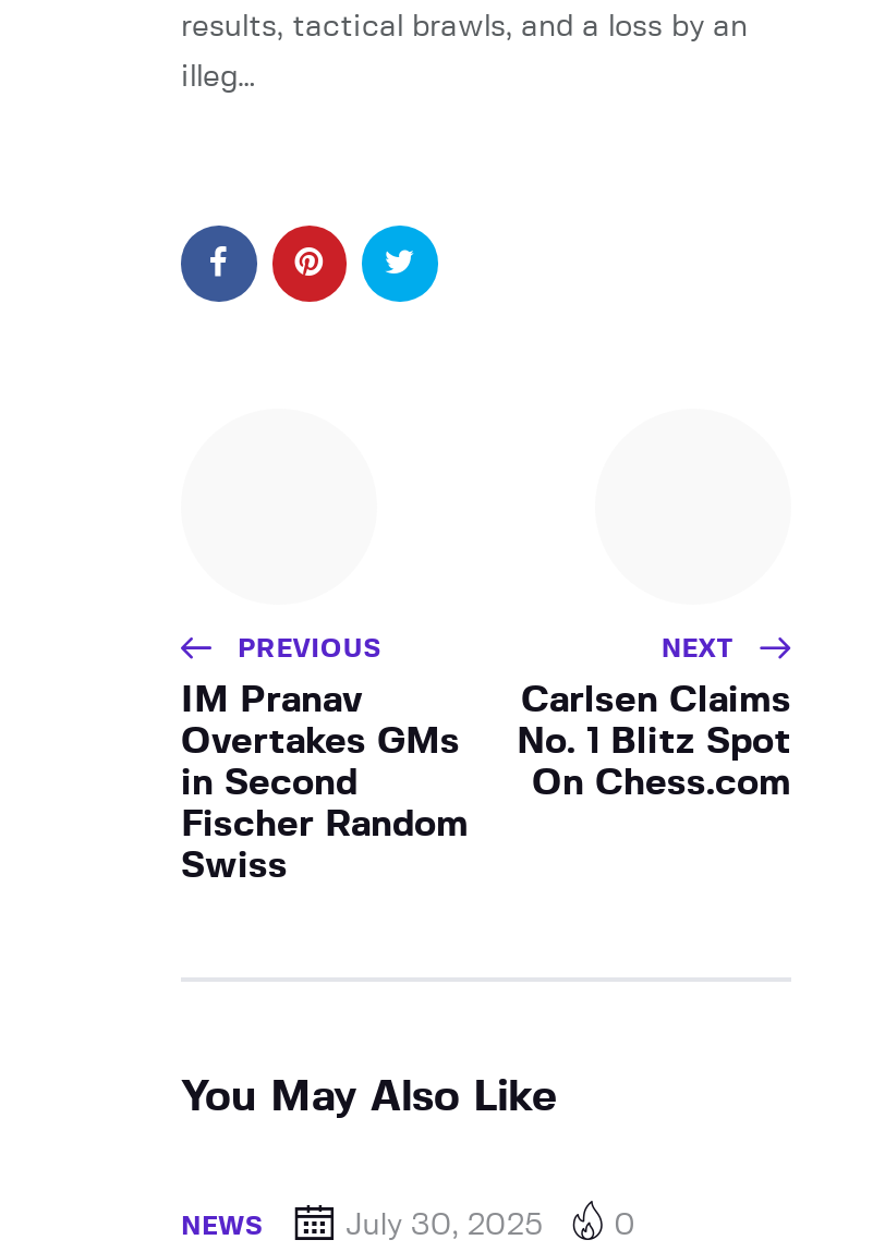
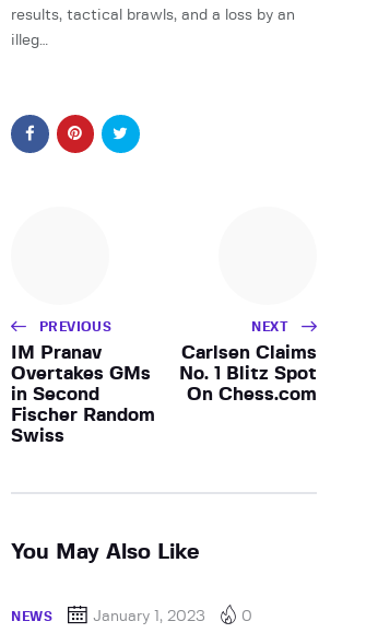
[345,1210,544,1240] July 30, 2025 -> [93,609,206,624] January 1, 2023

